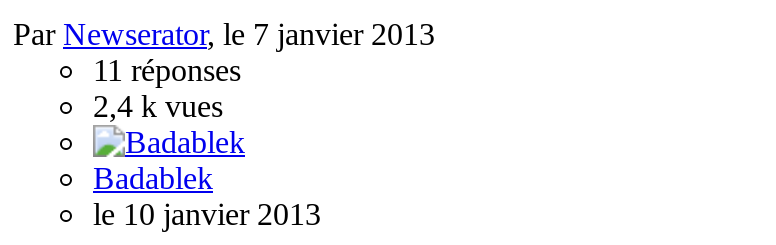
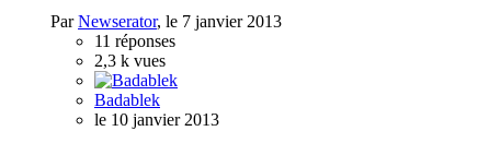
[93,90,223,124] 2,4 k vues -> [94,52,166,70] 2,3 k vues

